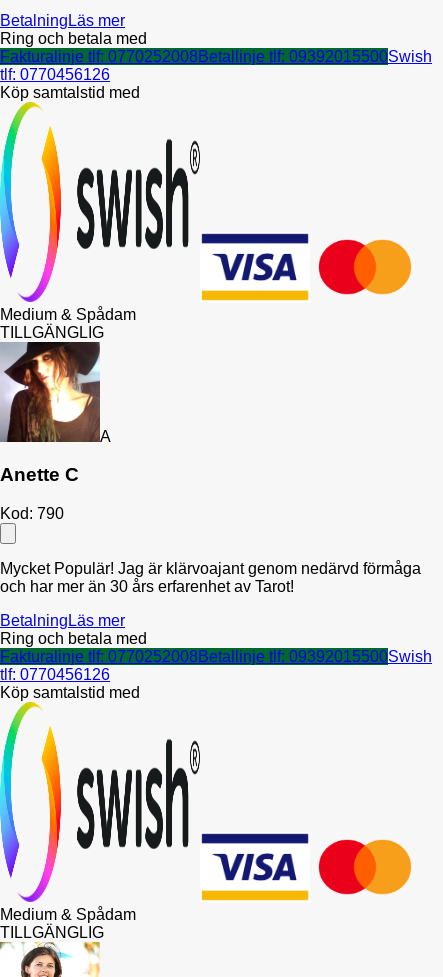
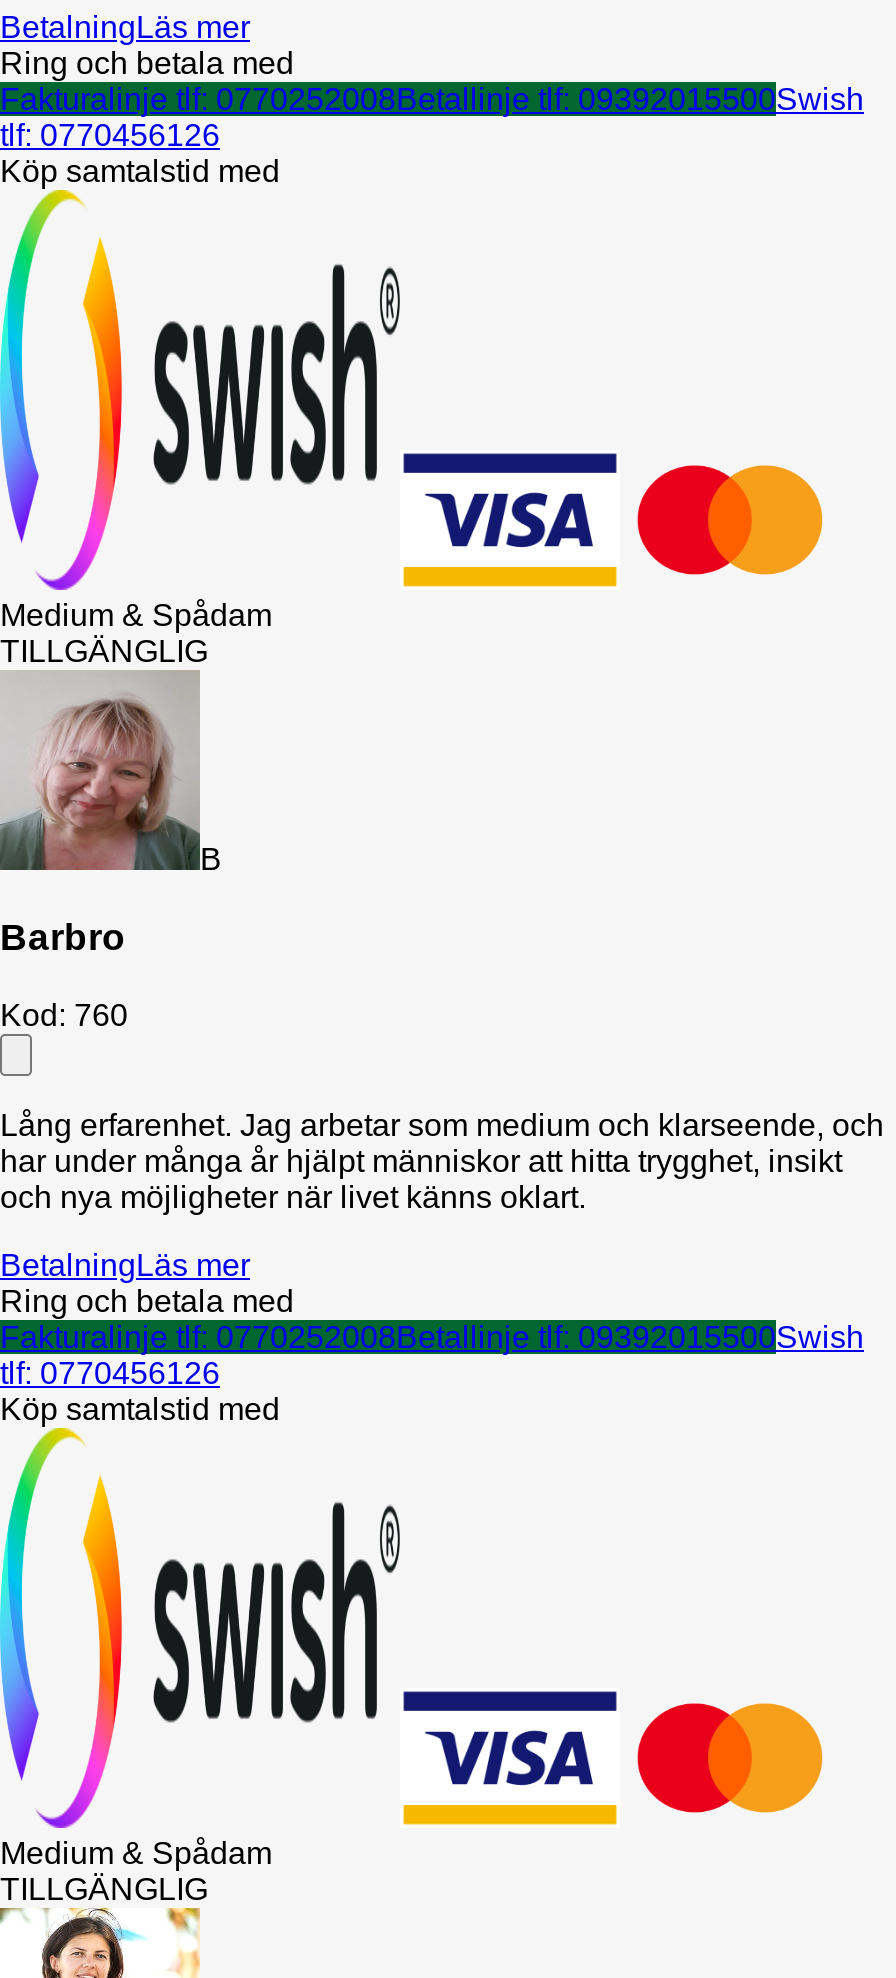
[3,343,111,445] [image] | A -> [6,674,222,877] [image] | B
[0,464,79,485] Anette C -> [0,917,126,959] Barbro
[0,505,64,522] Kod: 790 -> [0,998,128,1032] Kod: 760
[0,560,421,595] Mycket Populär! Jag är klärvoajant genom nedärvd förmåga | och har mer än 30 års erfarenhet av Tarot! -> [0,1108,884,1214] Lång erfarenhet. Jag arbetar som medium och klarseende, och | har under många år hjälpt människor att hitta trygghet, insikt | och nya möjligheter när livet känns oklart.

